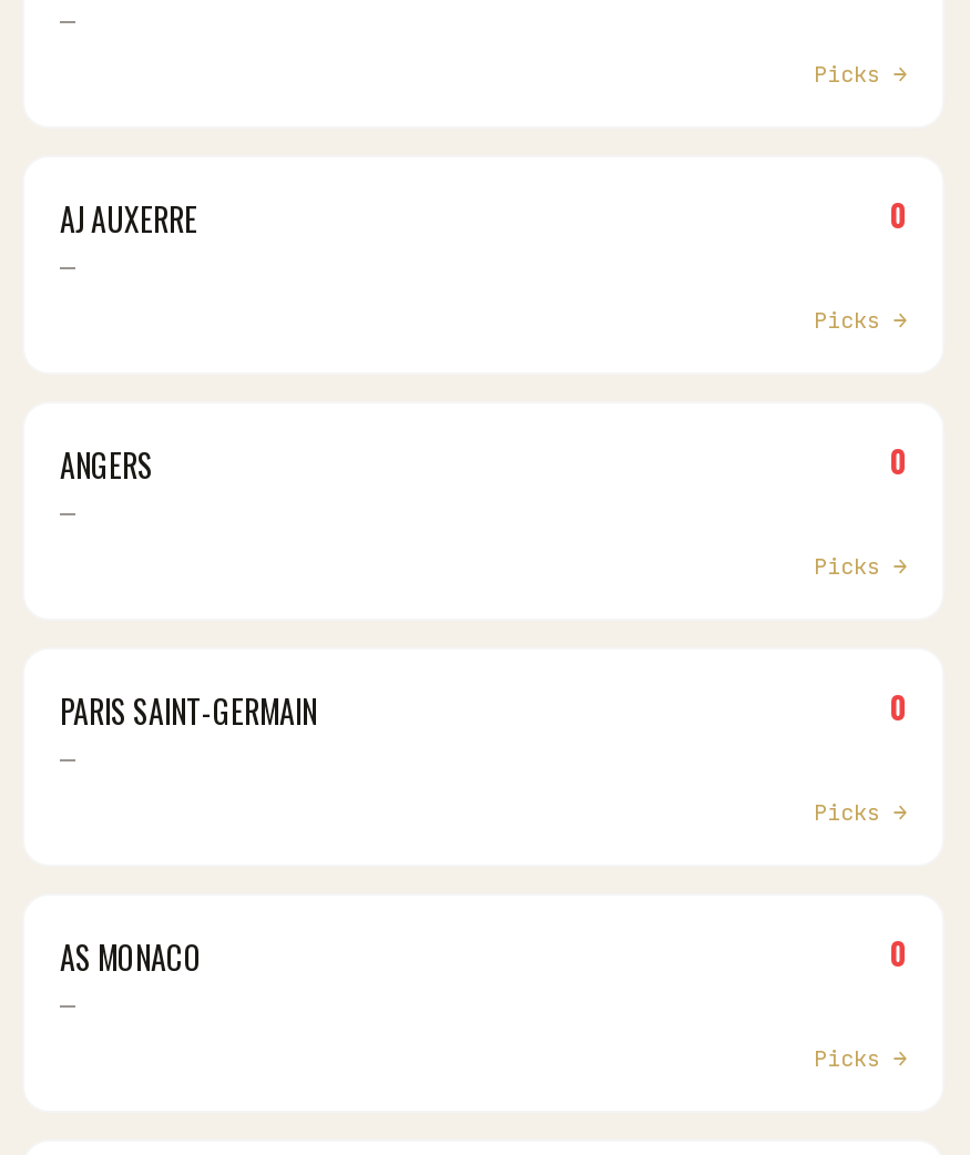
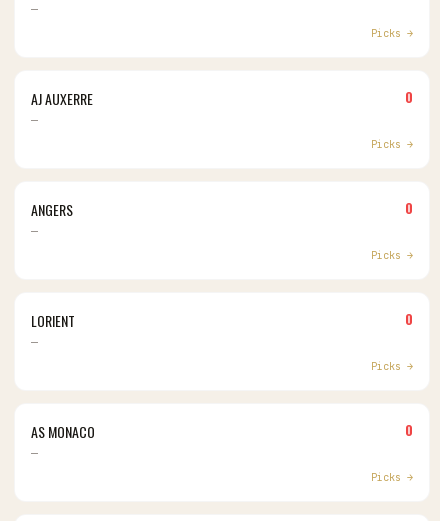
[60,687,317,734] PARIS SAINT-GERMAIN -> [31,310,75,331] LORIENT

